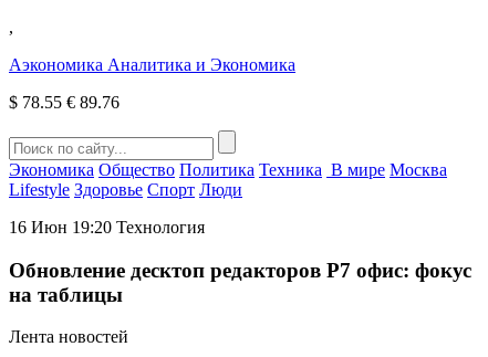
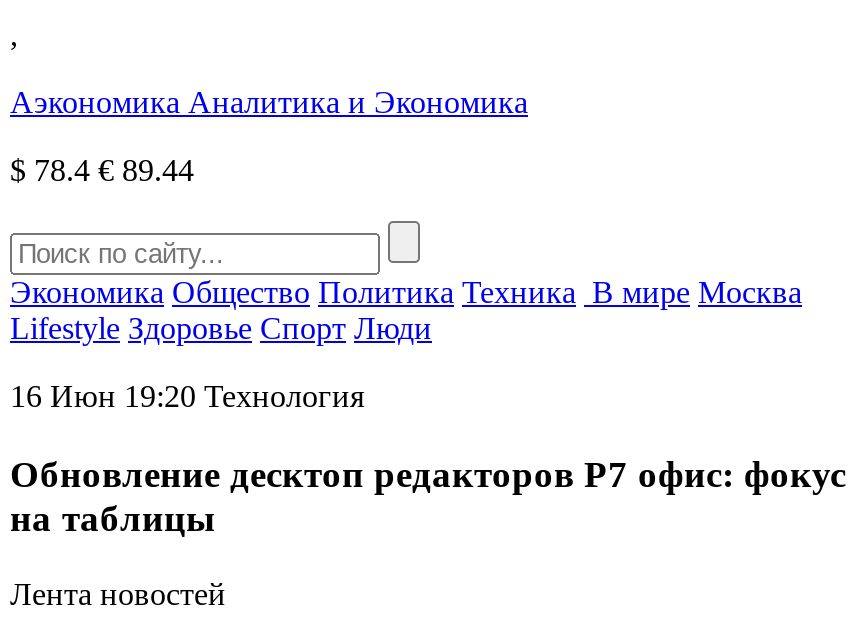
[9,93,120,112] $78.55 €89.76 -> [10,153,194,187] $78.4 €89.44

